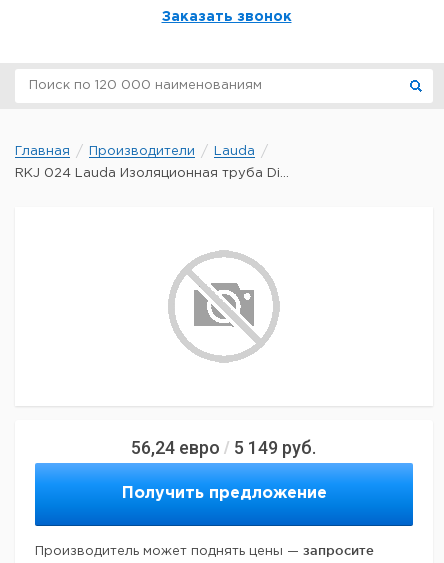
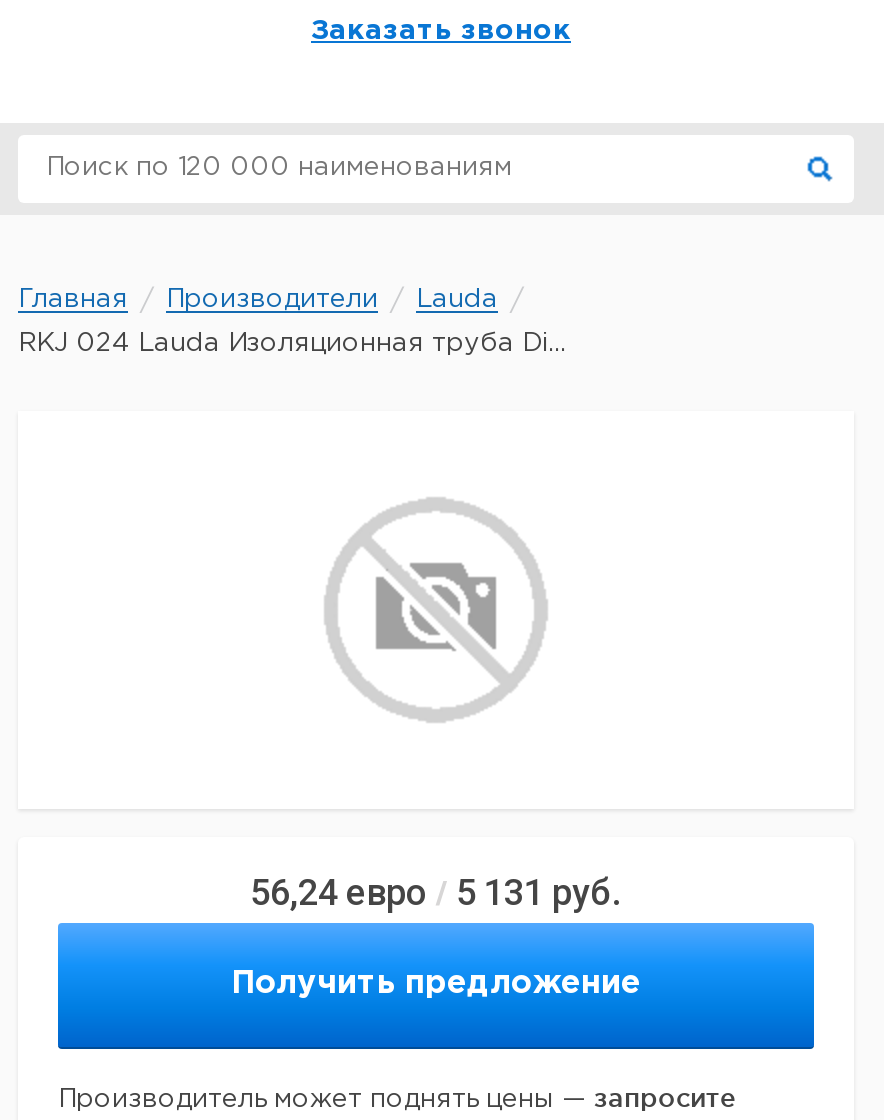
[131,437,316,458] 56,24 евро / 5 149 руб. -> [250,871,620,913] 56,24 евро / 5 131 руб.

